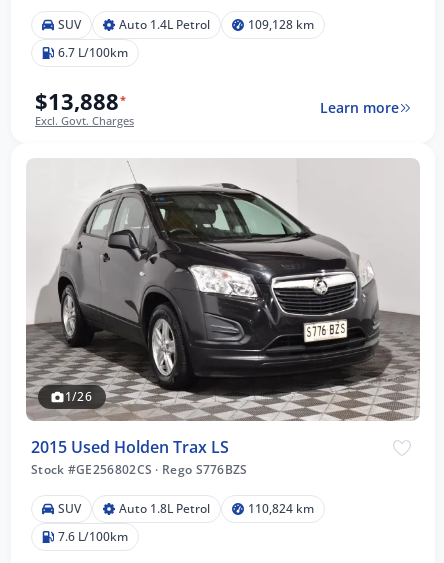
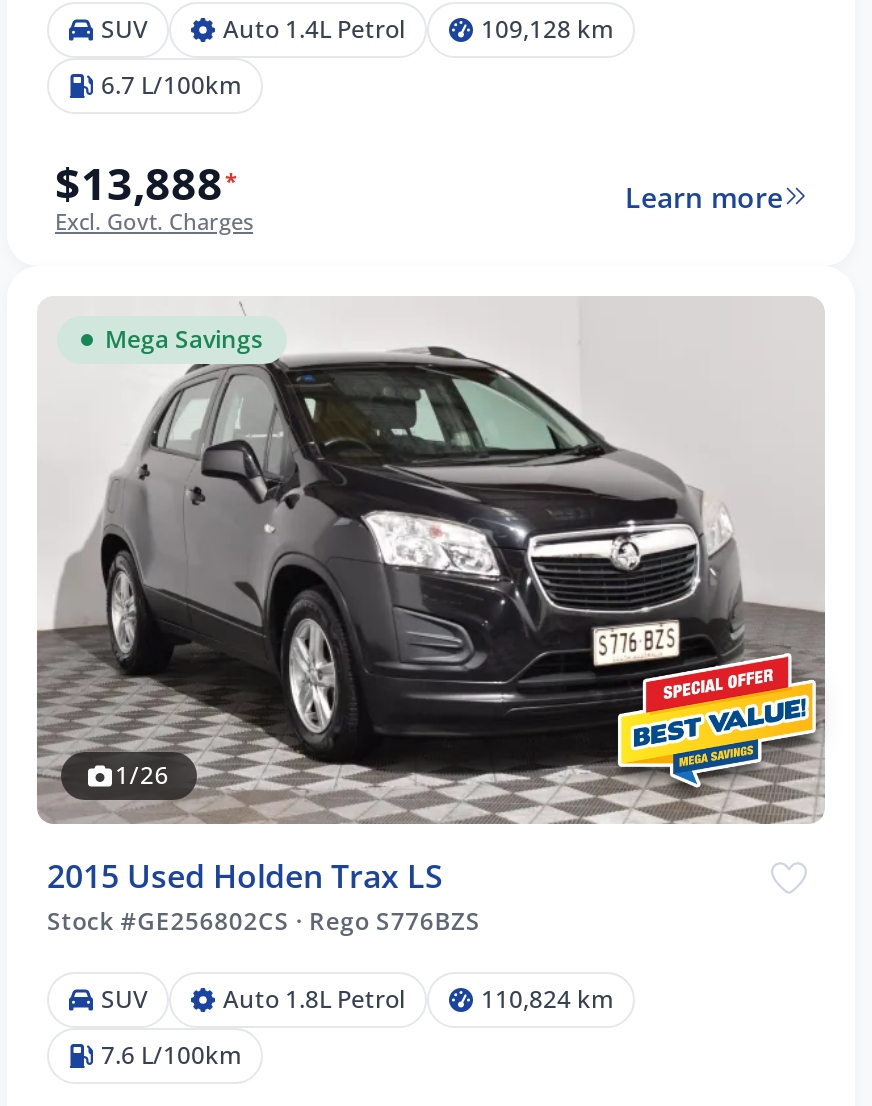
none -> [105,323,263,357] Mega Savings
[316,336,415,405] [image] -> [615,652,817,794] [image]

